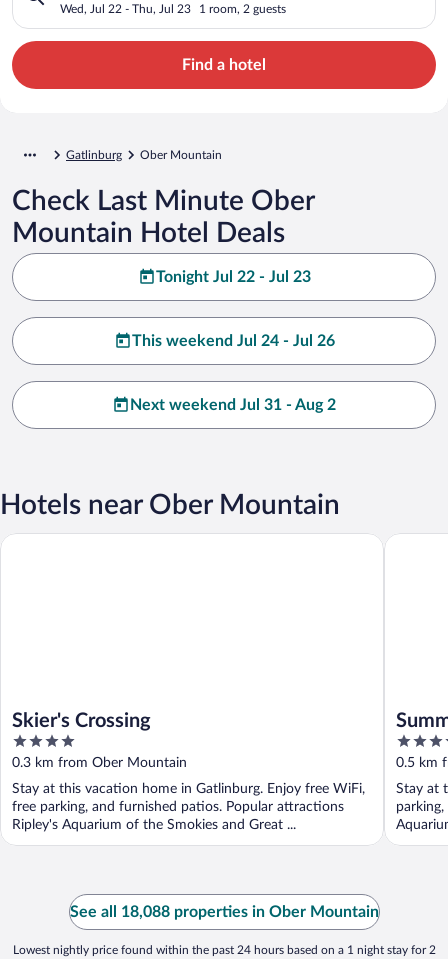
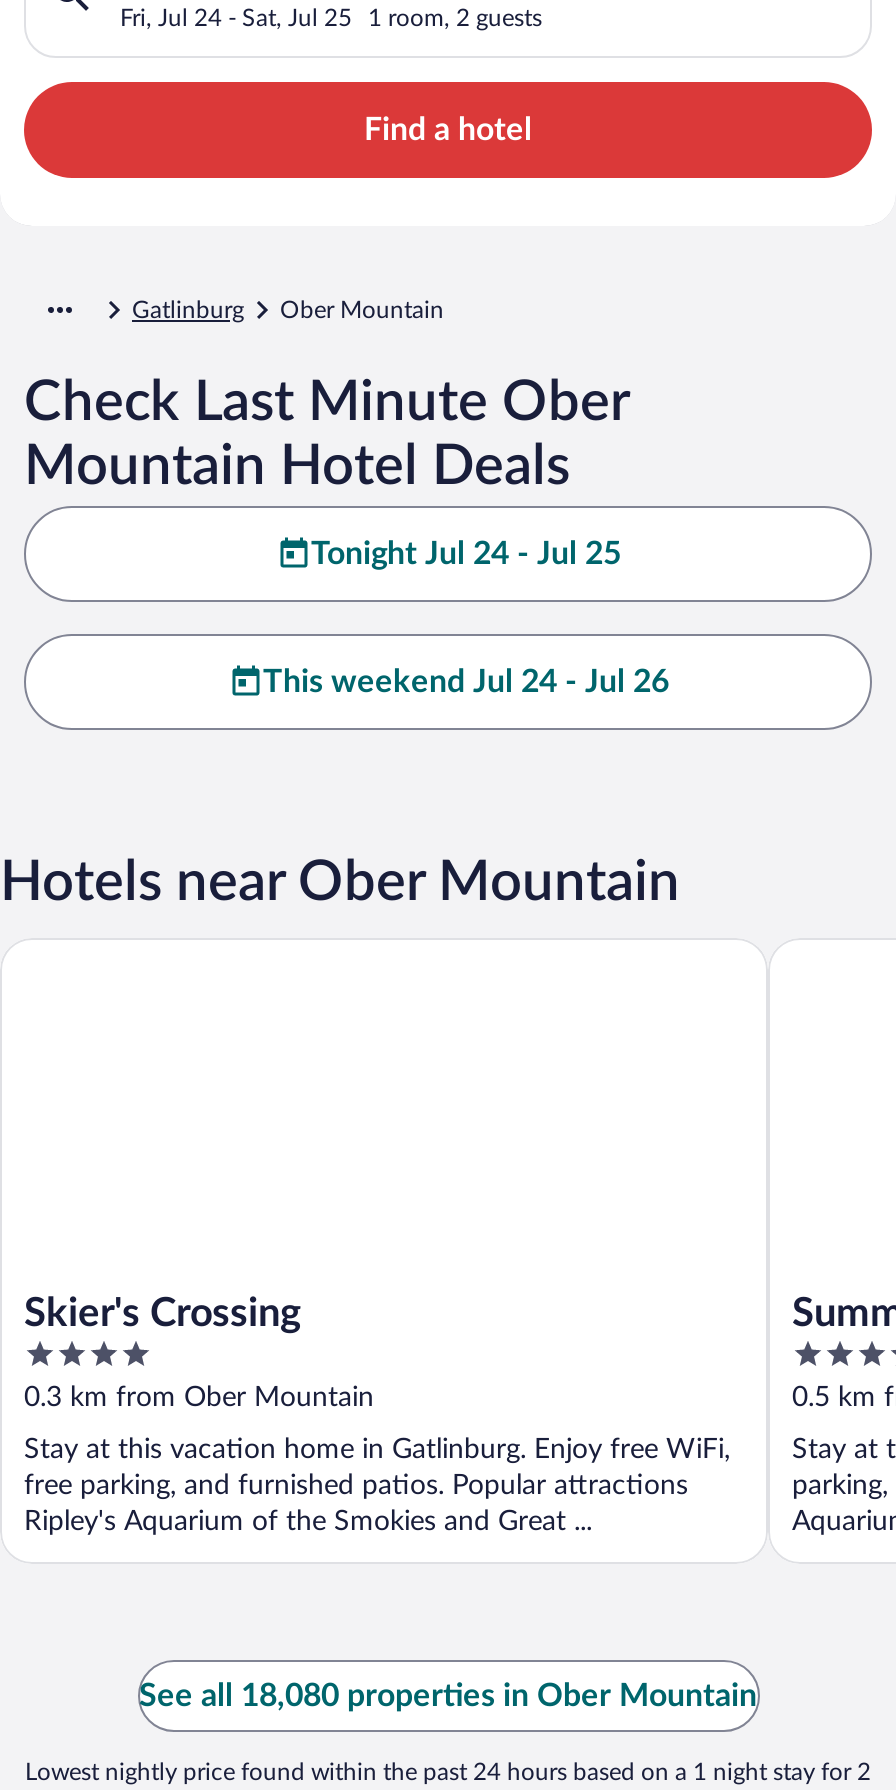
[60,3,191,15] Wed, Jul 22 - Thu, Jul 23 -> [120,5,352,29] Fri, Jul 24 - Sat, Jul 25
[155,269,310,285] Tonight Jul 22 - Jul 23 -> [311,537,621,569] Tonight Jul 24 - Jul 25
[130,397,336,413] Next weekend Jul 31 - Aug 2 -> none
[69,904,378,920] See all 18,088 properties in Ober Mountain -> [139,1680,757,1712] See all 18,080 properties in Ober Mountain

